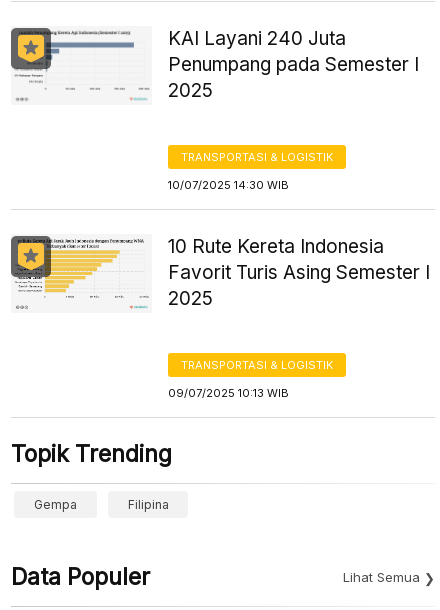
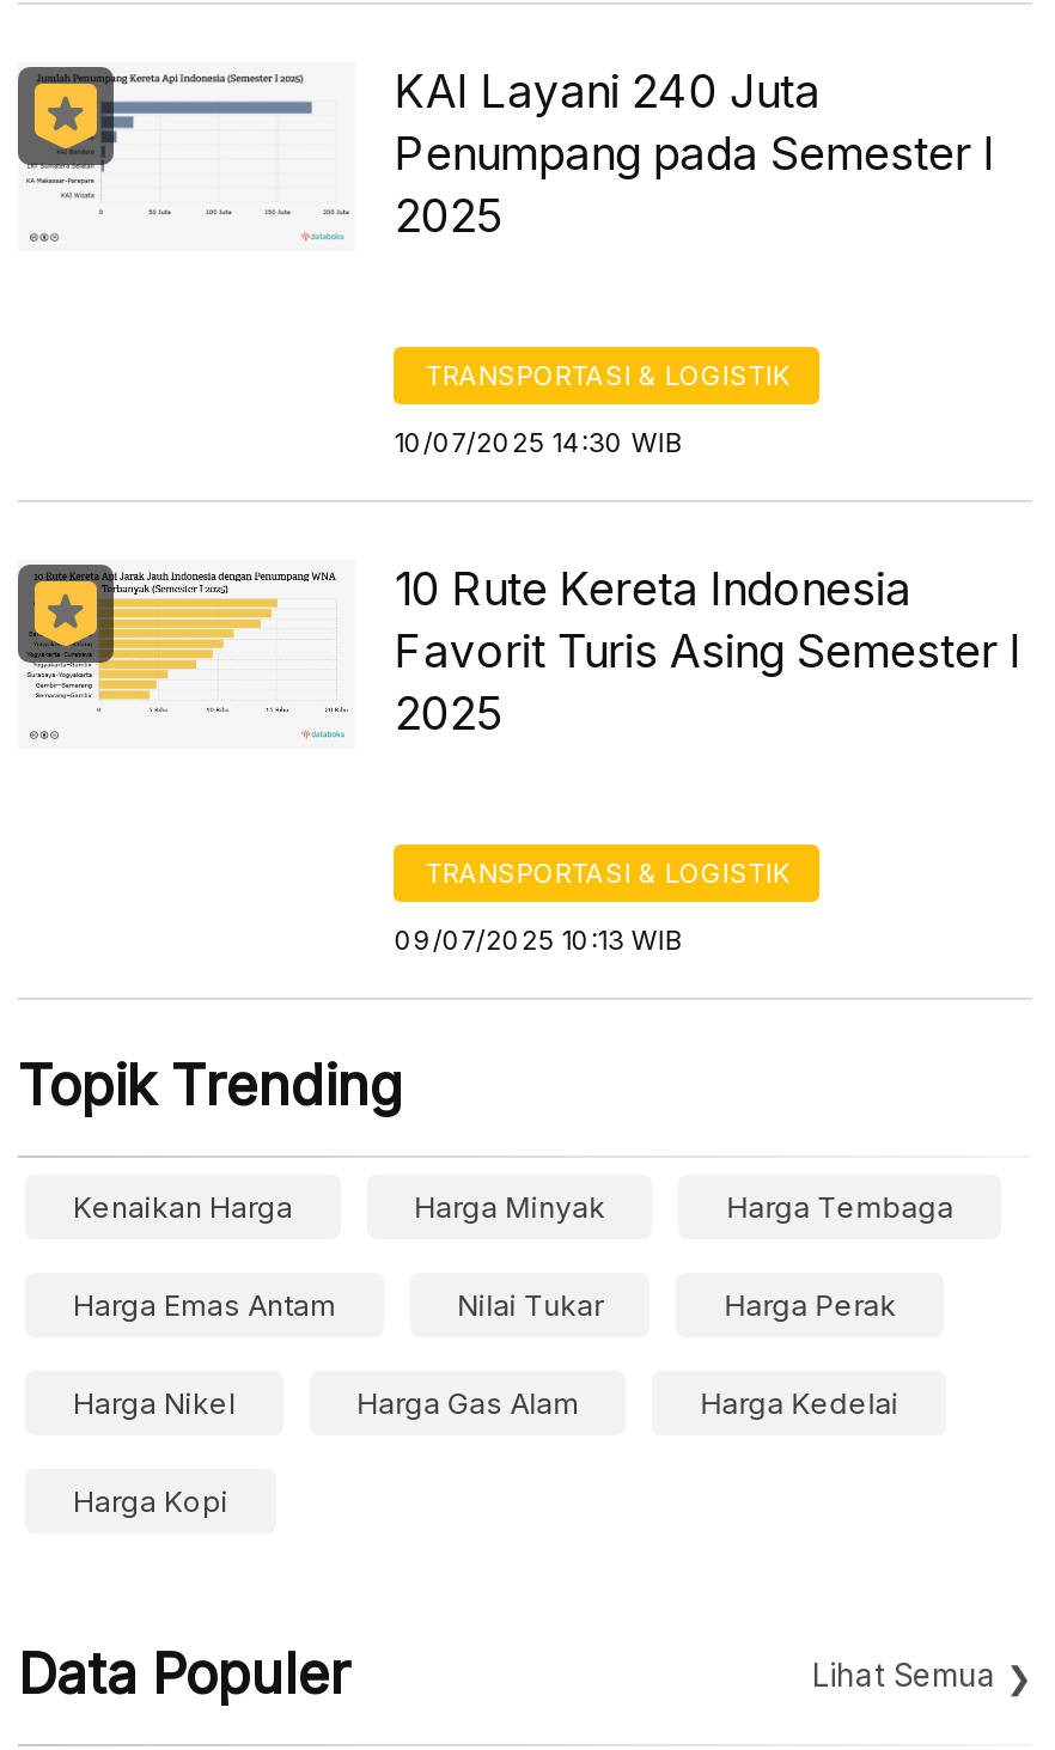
[34,497,169,512] Gempa | Filipina -> [73,1189,954,1519] Kenaikan Harga | Harga Minyak | Harga Tembaga | Harga Emas Antam | Nilai Tukar | Harga Perak | Harga Nikel | Harga Gas Alam | Harga Kedelai | Harga Kopi

